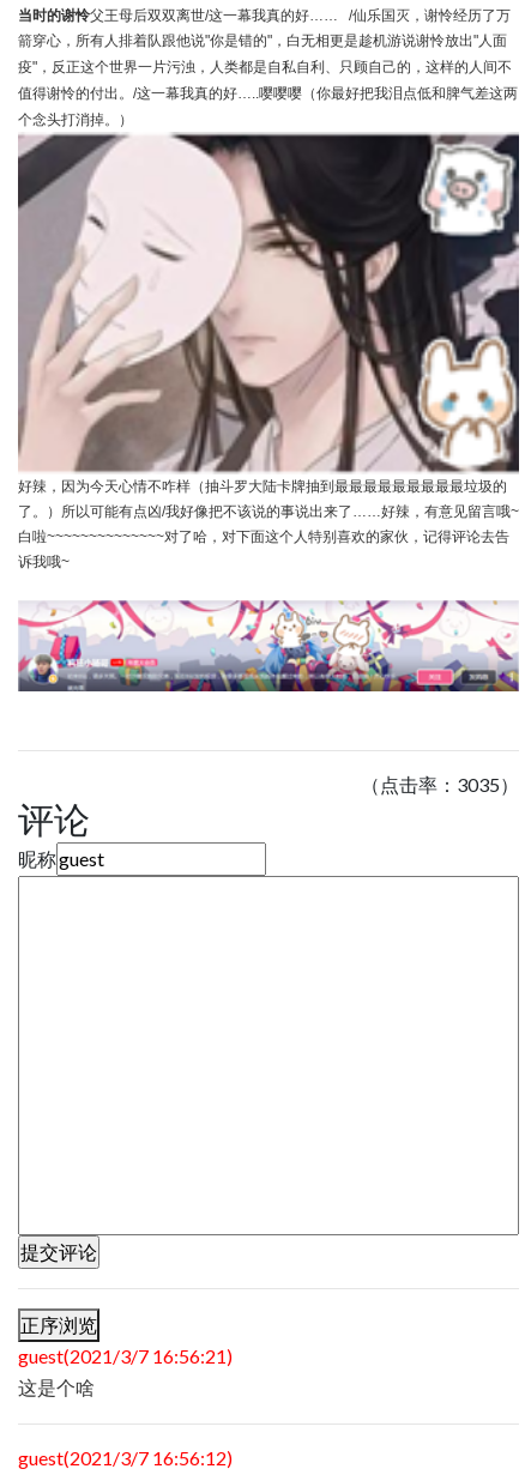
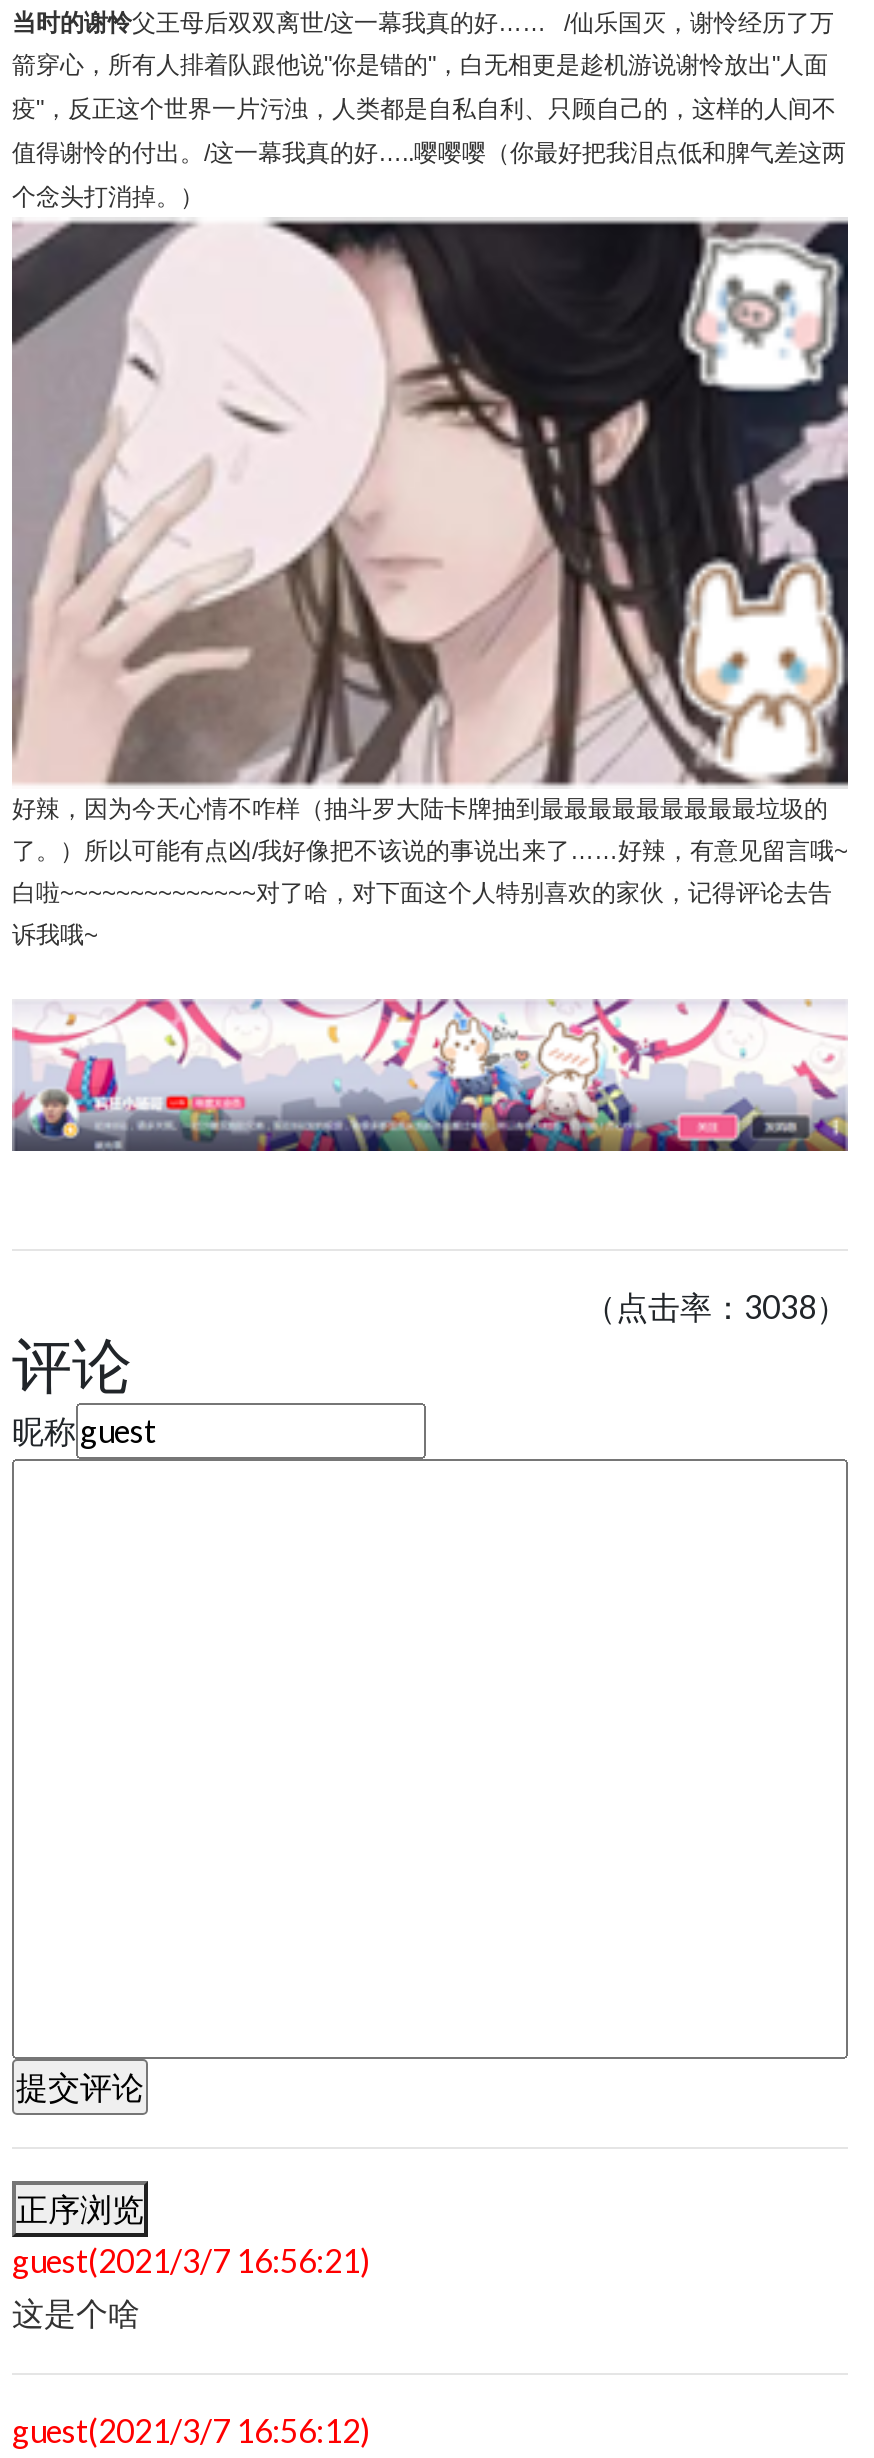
[361,773,519,795] （点击率：3035） -> [584,1287,848,1325] （点击率：3038）

